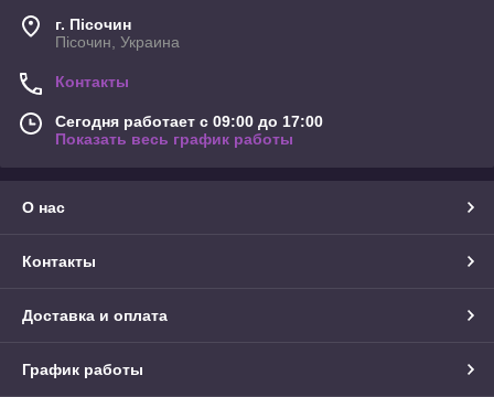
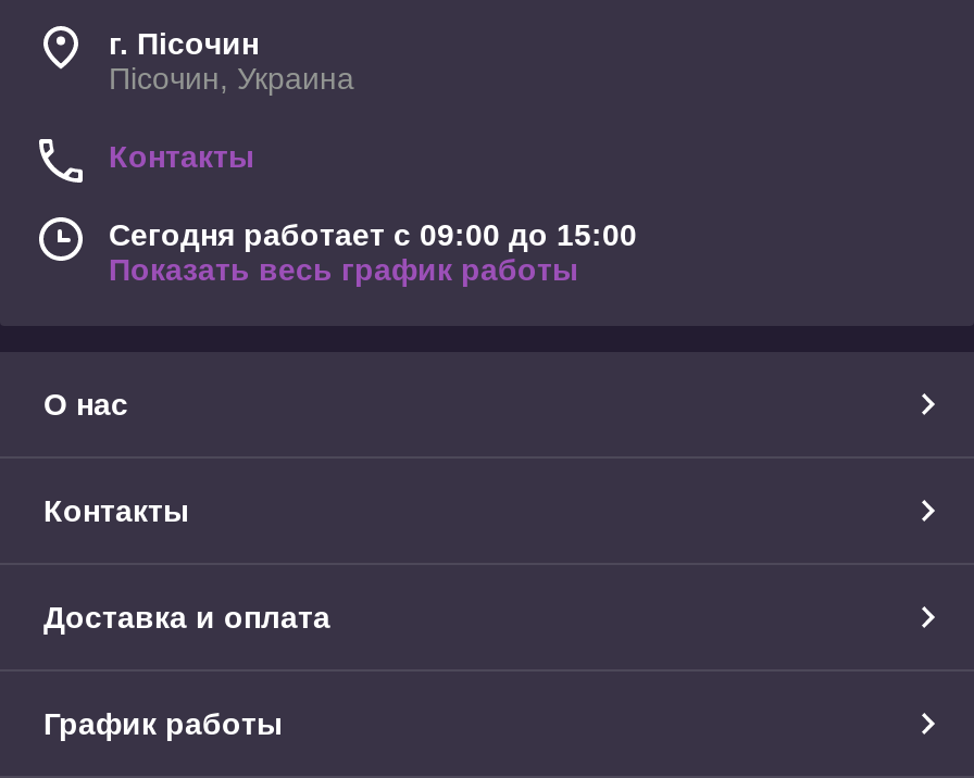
[55,112,323,130] Сегодня работает с 09:00 до 17:00 -> [109,217,637,252] Сегодня работает с 09:00 до 15:00

